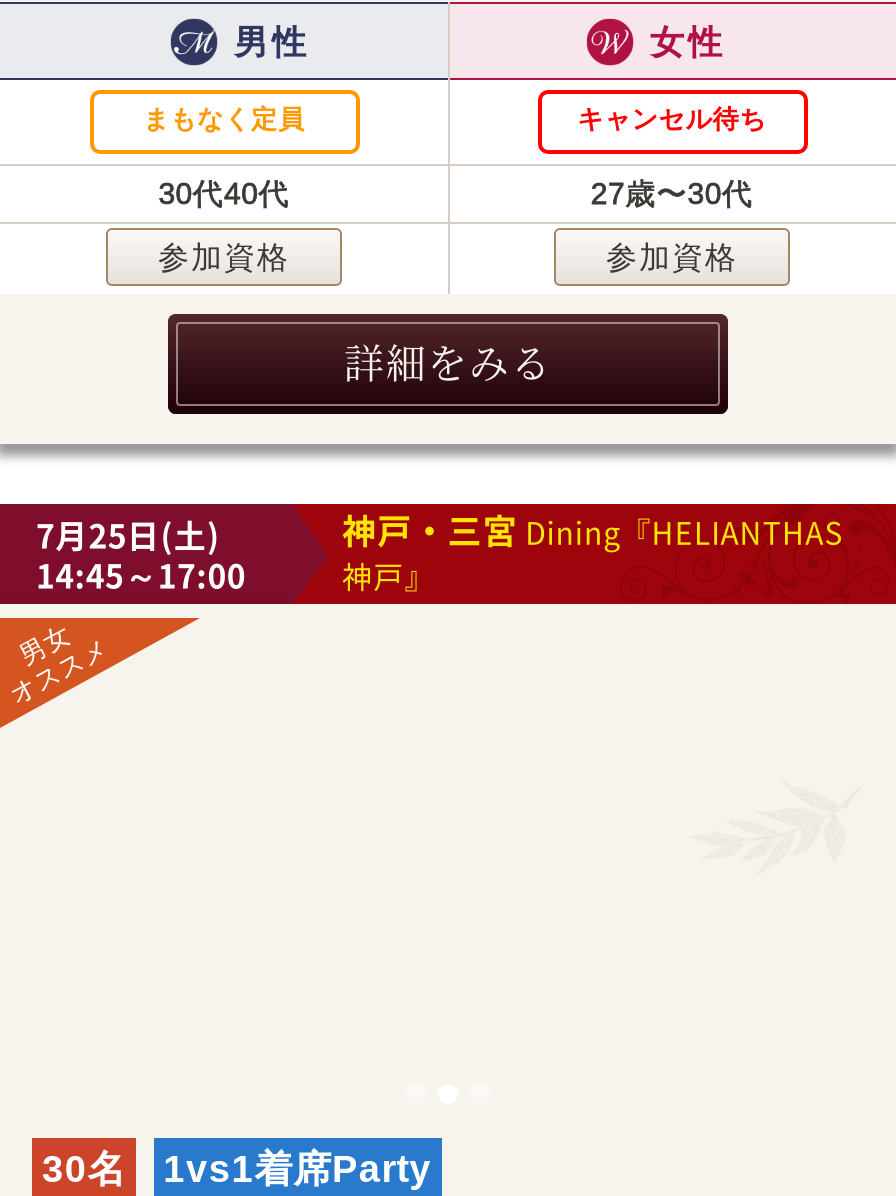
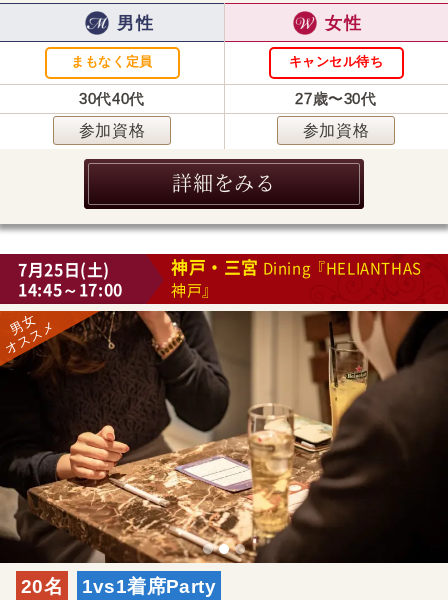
none -> [3,310,445,564] [image]
[42,1148,432,1190] 30名 1vs1着席Party -> [21,576,216,597] 20名 1vs1着席Party

